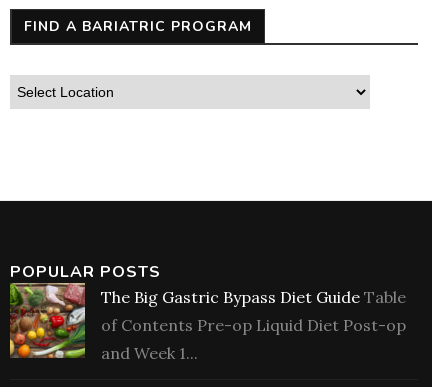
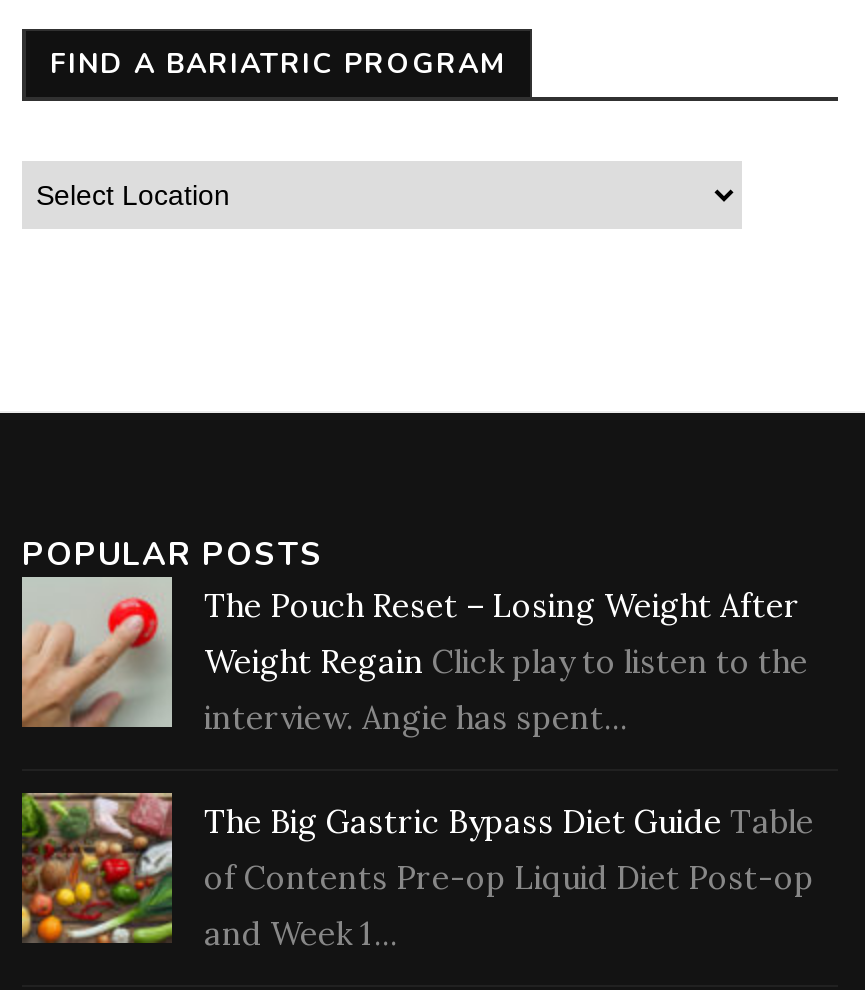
none -> [20,583,808,738] [image] | The Pouch Reset – Losing Weight After | Weight Regain Click play to listen to the | interview. Angie has spent...

